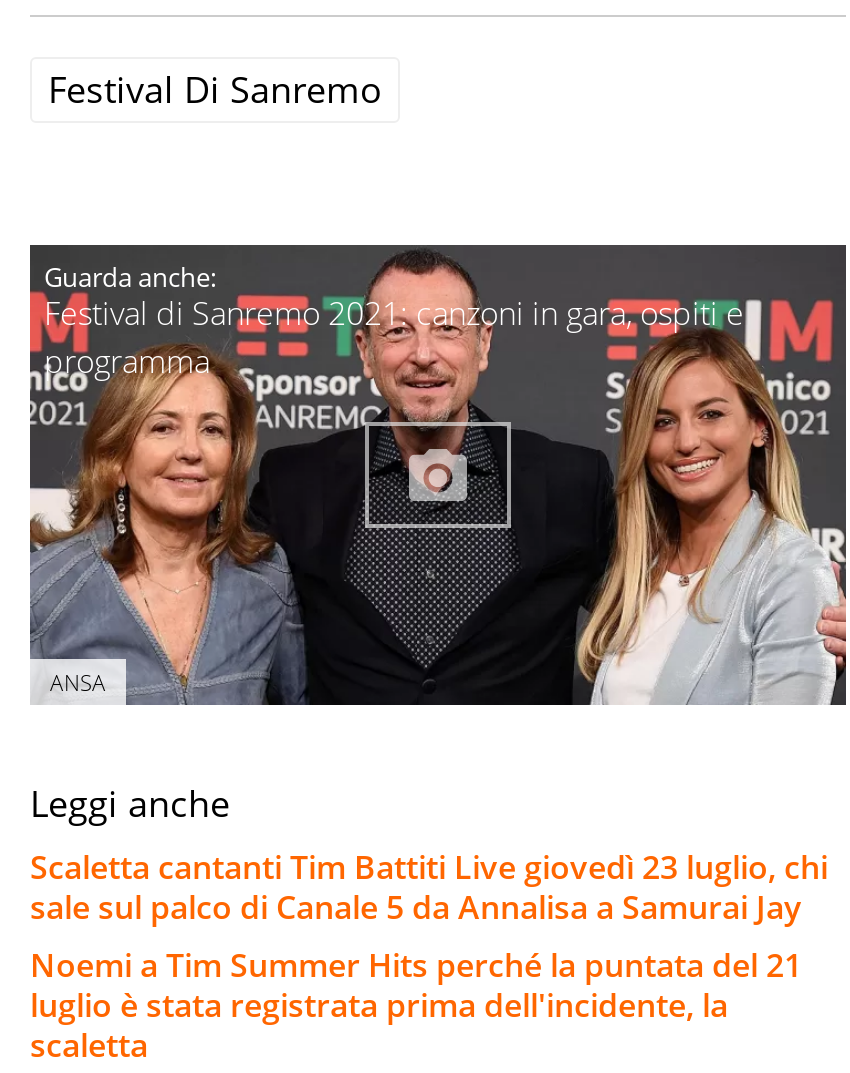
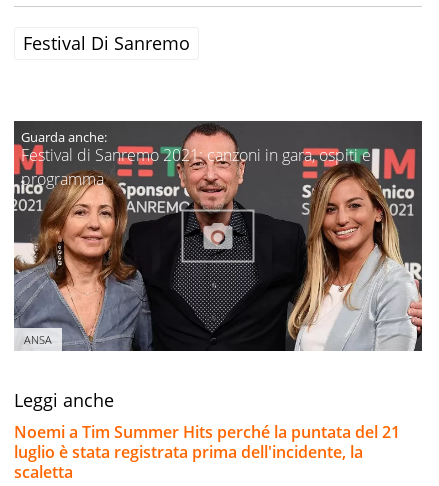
[30,844,828,928] Scaletta cantanti Tim Battiti Live giovedì 23 luglio, chi | sale sul palco di Canale 5 da Annalisa a Samurai Jay -> none

